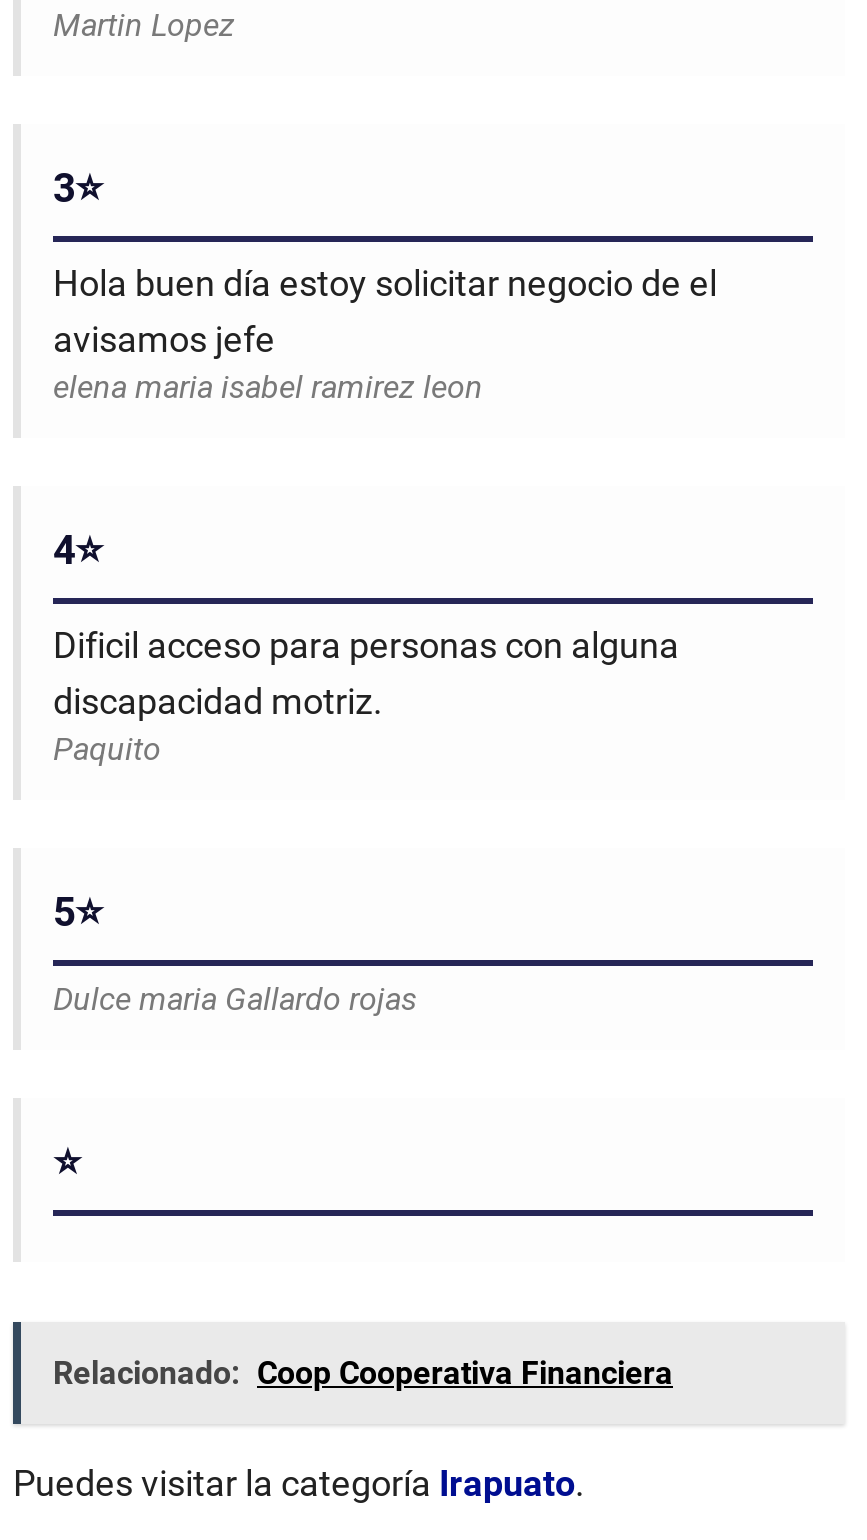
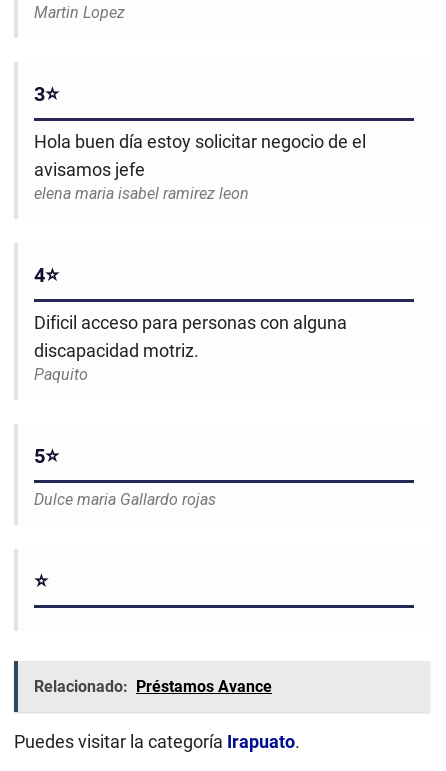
[53,1354,673,1392] Relacionado: Coop Cooperativa Financiera -> [34,677,272,696] Relacionado: Préstamos Avance

